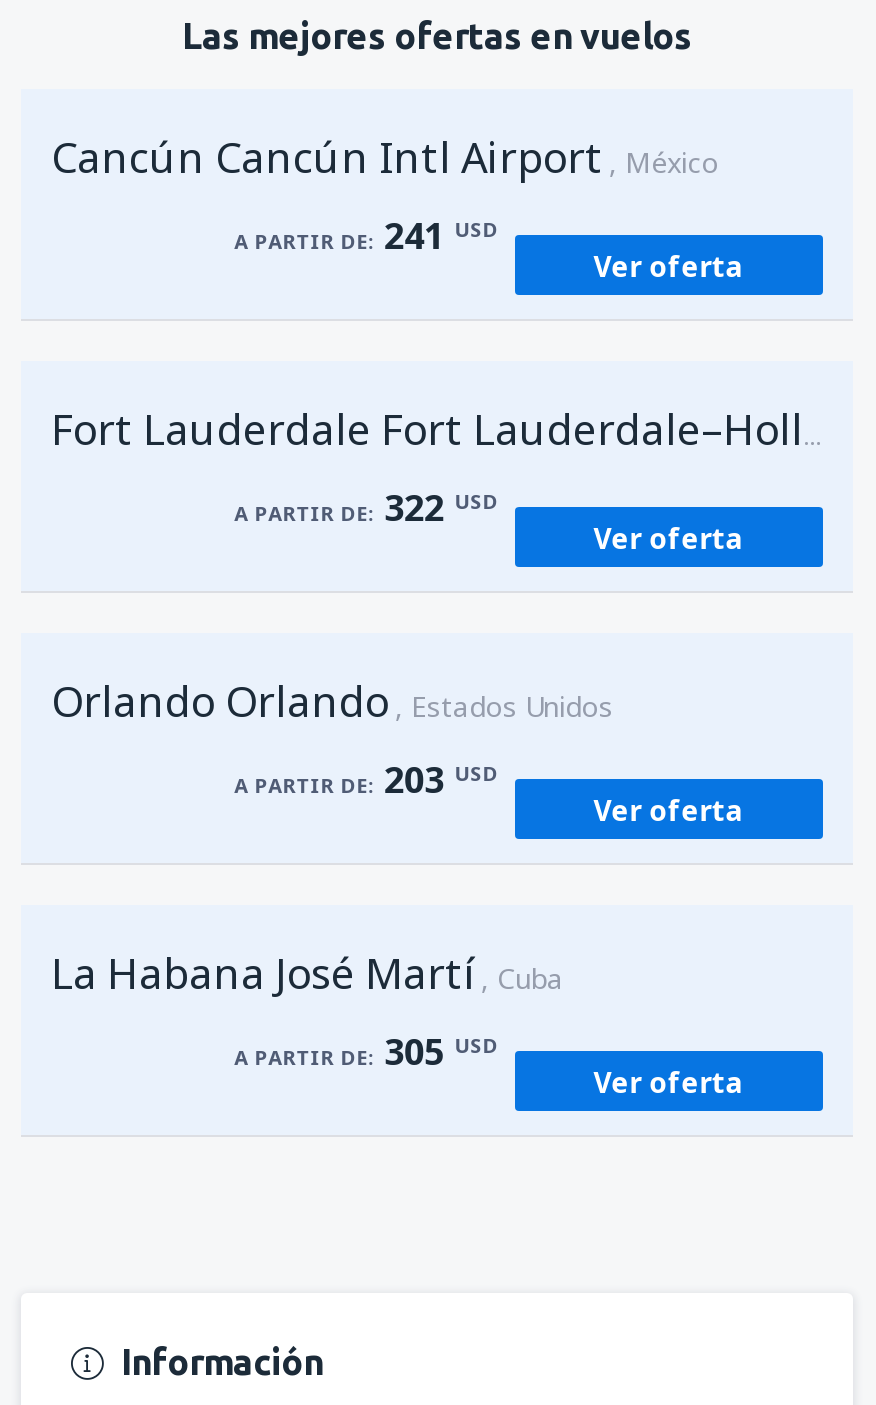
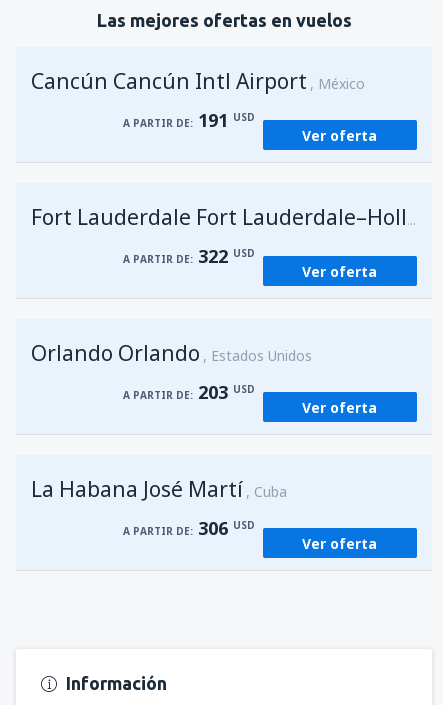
[234,211,498,259] A PARTIR DE: 241 USD -> [123,108,255,132] A PARTIR DE: 191 USD
[234,1027,498,1075] A PARTIR DE: 305 USD -> [123,516,255,540] A PARTIR DE: 306 USD

